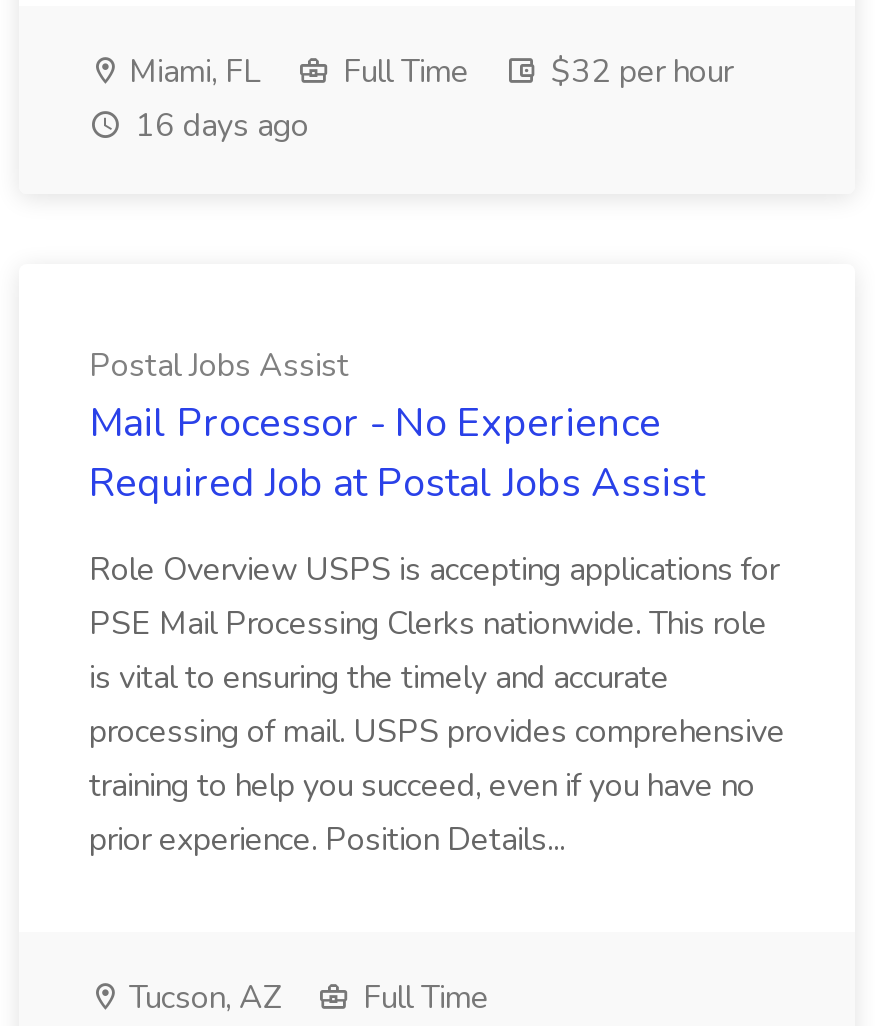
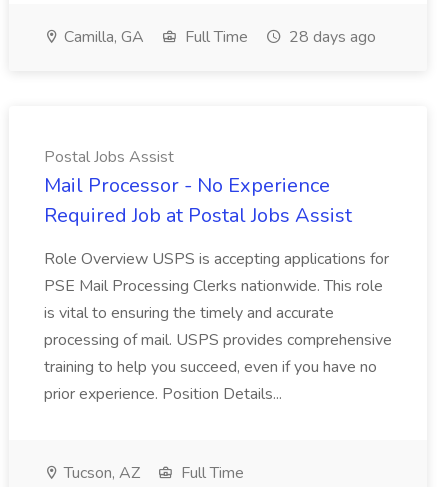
[121,50,261,94] Miami, FL -> [60,26,144,48] Camilla, GA
[127,50,733,148] $32 per hour | 16 days ago -> [285,26,376,48] 28 days ago

